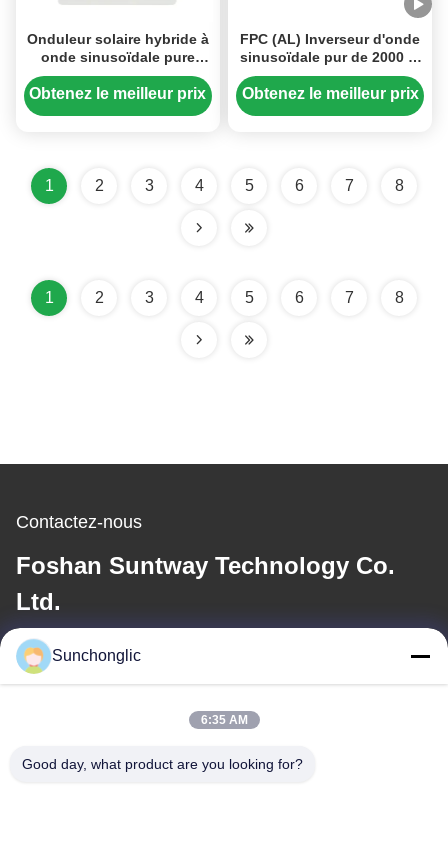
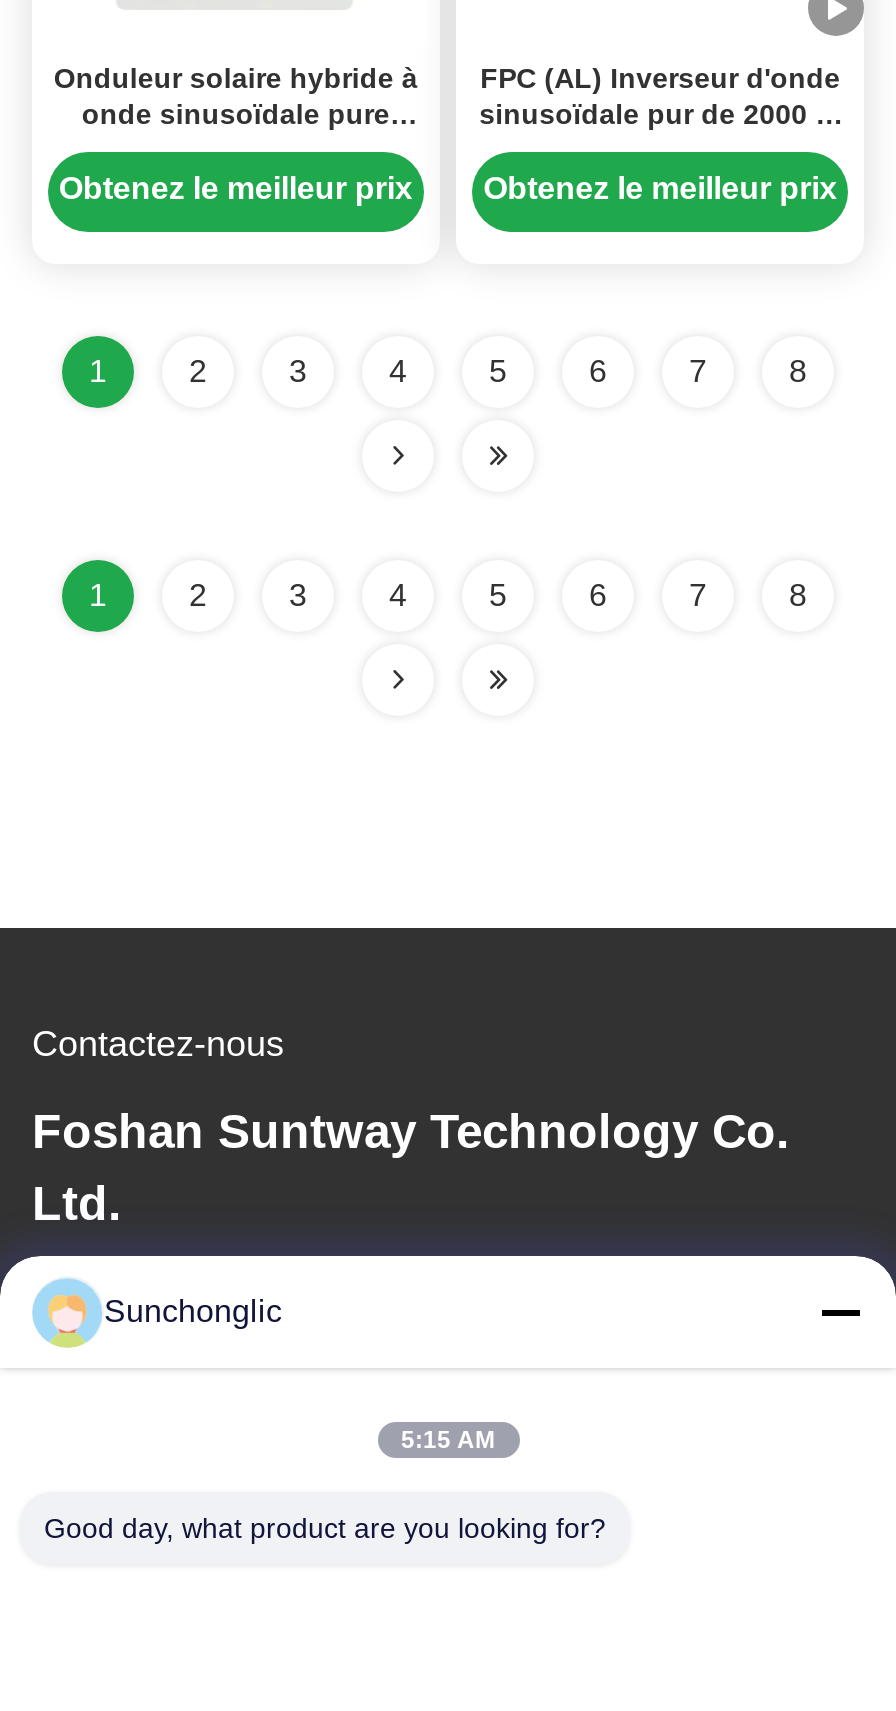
[200,713,247,727] 6:35 AM -> [401,1426,495,1454] 5:15 AM

